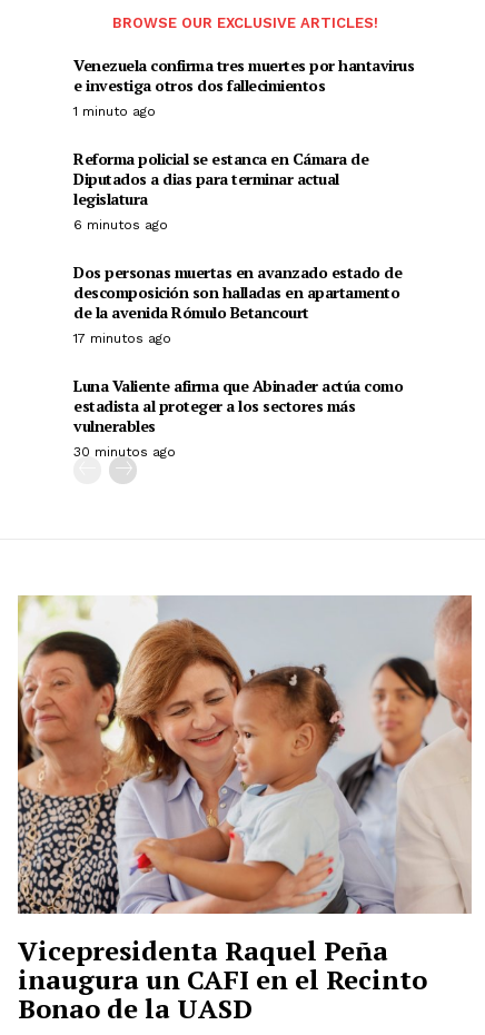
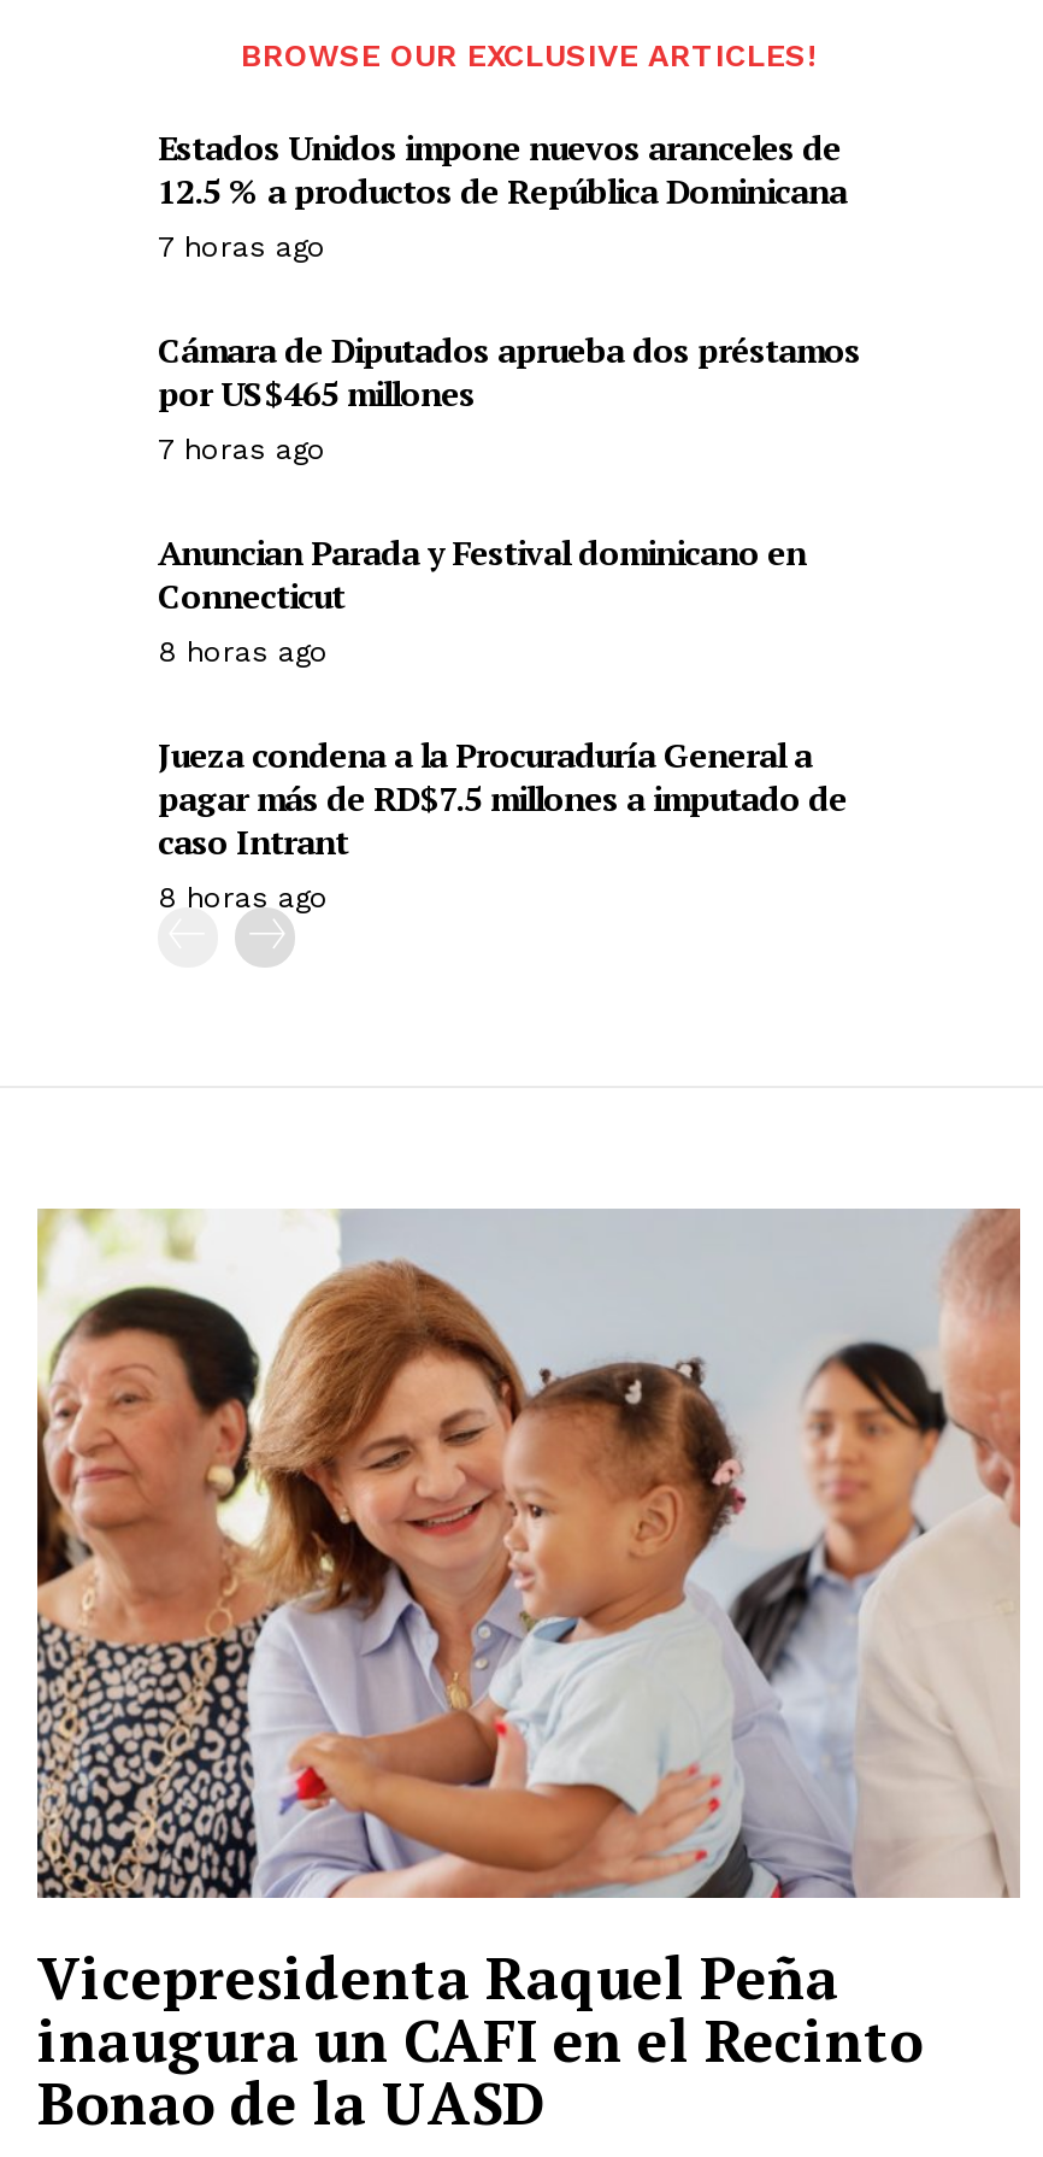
[73,55,414,119] Venezuela confirma tres muertes por hantavirus | e investiga otros dos fallecimientos | 1 minuto ago -> [158,124,847,264] Estados Unidos impone nuevos aranceles de | 12.5 % a productos de República Dominicana | 7 horas ago
[73,148,368,233] Reforma policial se estanca en Cámara de | Diputados a dias para terminar actual | legislatura | 6 minutos ago -> [158,327,860,466] Cámara de Diputados aprueba dos préstamos | por US$465 millones | 7 horas ago
[73,262,402,346] Dos personas muertas en avanzado estado de | descomposición son halladas en apartamento | de la avenida Rómulo Betancourt | 17 minutos ago -> [158,529,806,669] Anuncian Parada y Festival dominicano en | Connecticut | 8 horas ago
[73,375,403,460] Luna Valiente afirma que Abinader actúa como | estadista al proteger a los sectores más | vulnerables | 30 minutos ago -> [158,731,847,915] Jueza condena a la Procuraduría General a | pagar más de RD$7.5 millones a imputado de | caso Intrant | 8 horas ago

